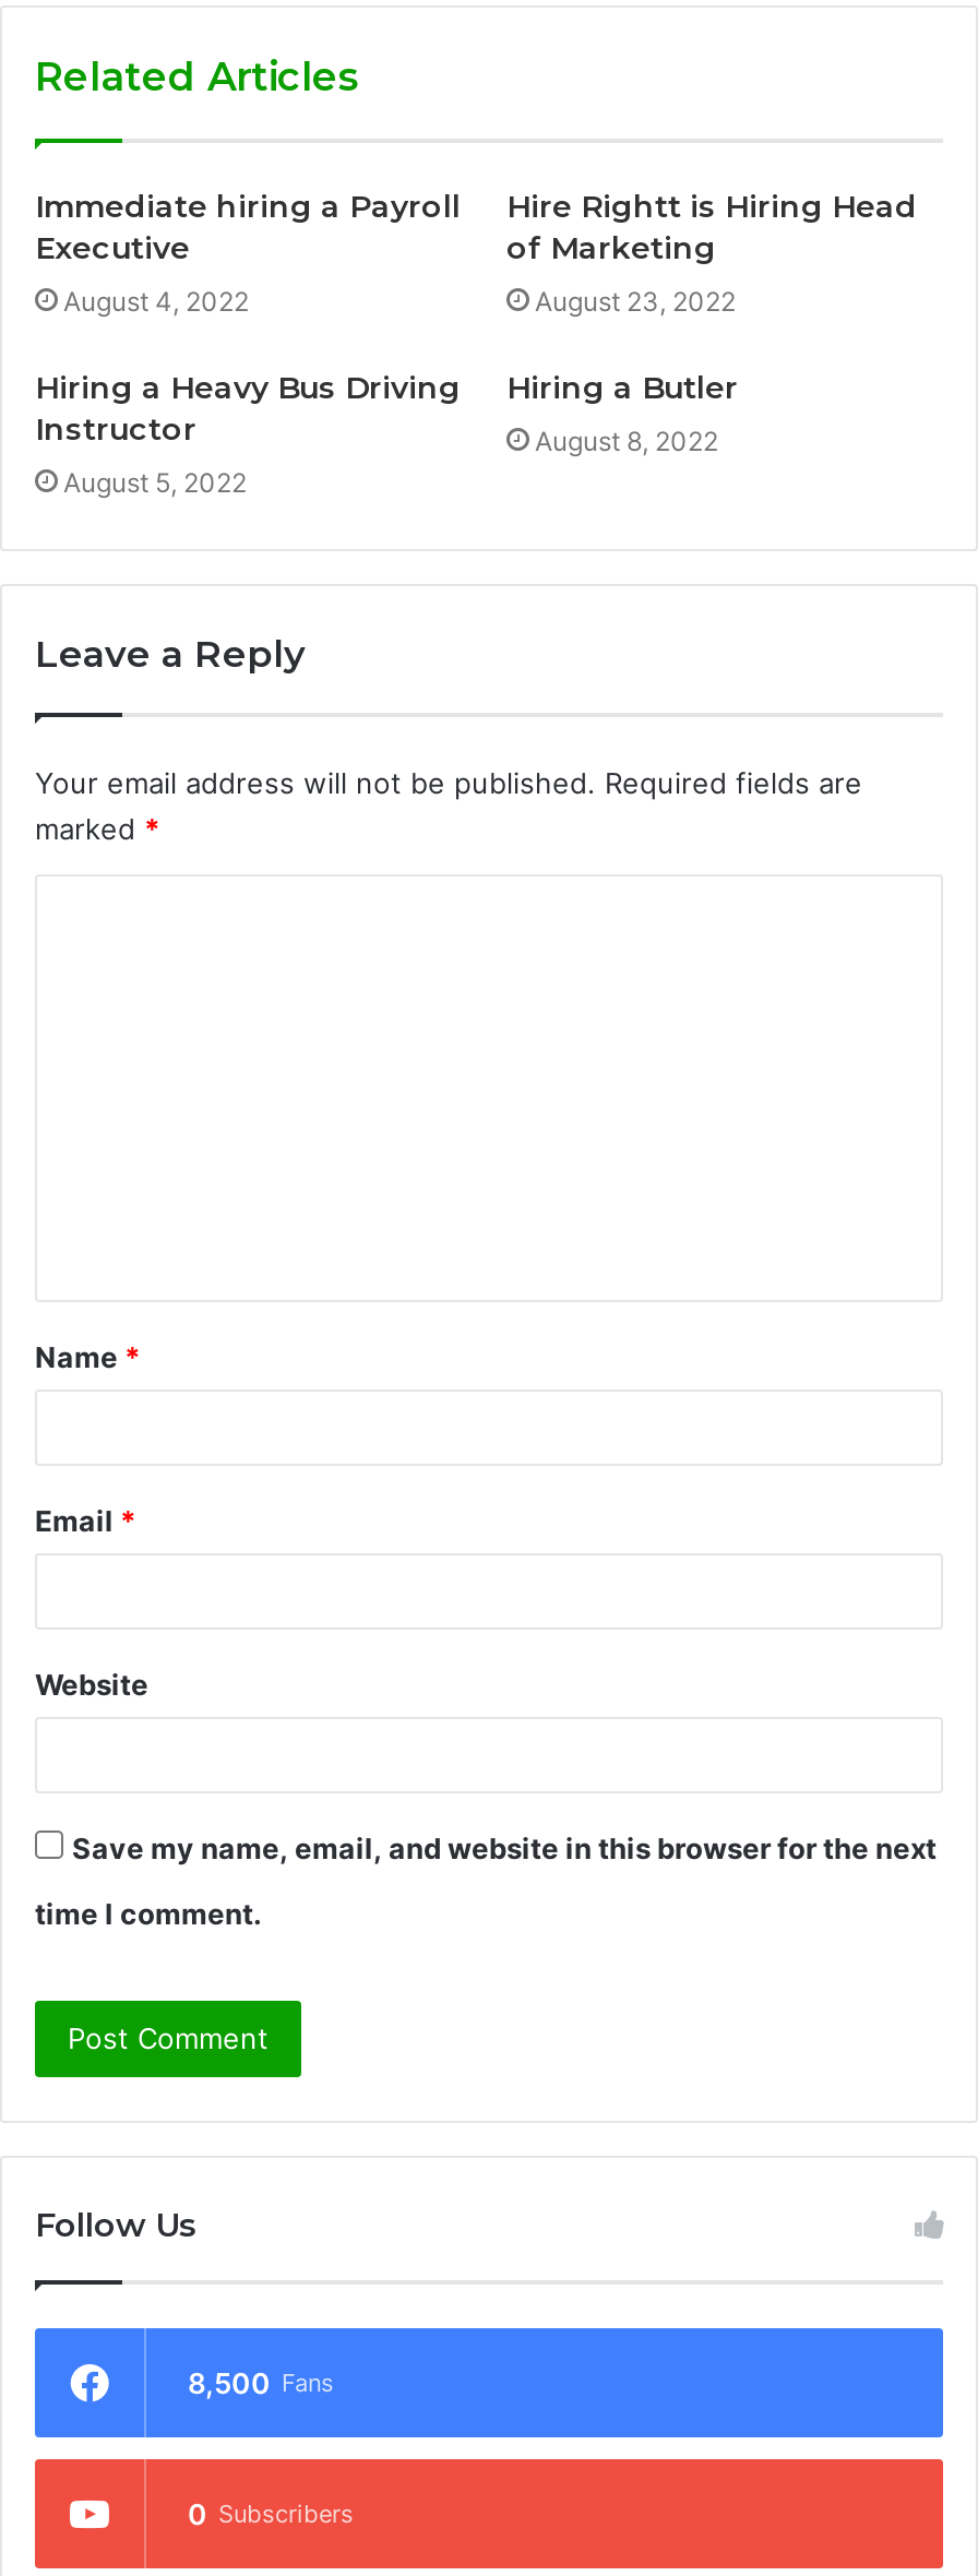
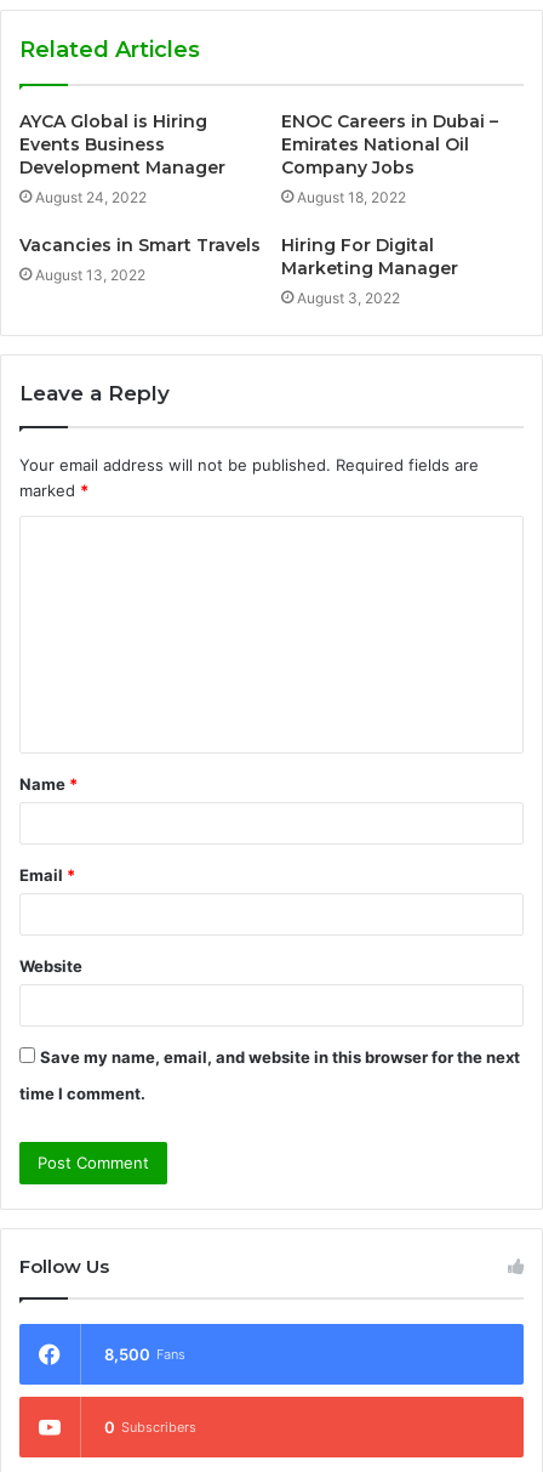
[35,186,461,317] Immediate hiring a Payroll | Executive | August 4, 2022 -> [19,110,225,206] AYCA Global is Hiring | Events Business | Development Manager | August 24, 2022
[506,186,917,317] Hire Rightt is Hiring Head | of Marketing | August 23, 2022 -> [281,110,498,206] ENOC Careers in Dubai – | Emirates National Oil | Company Jobs | August 18, 2022
[35,367,461,498] Hiring a Heavy Bus Driving | Instructor | August 5, 2022 -> [19,234,261,283] Vacancies in Smart Travels | August 13, 2022
[506,367,738,456] Hiring a Butler | August 8, 2022 -> [281,234,458,307] Hiring For Digital | Marketing Manager | August 3, 2022

